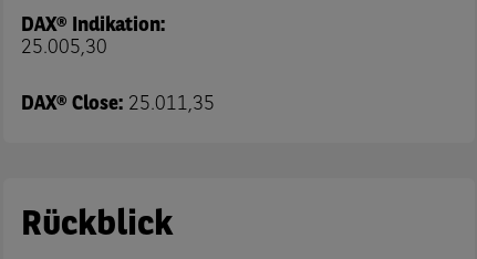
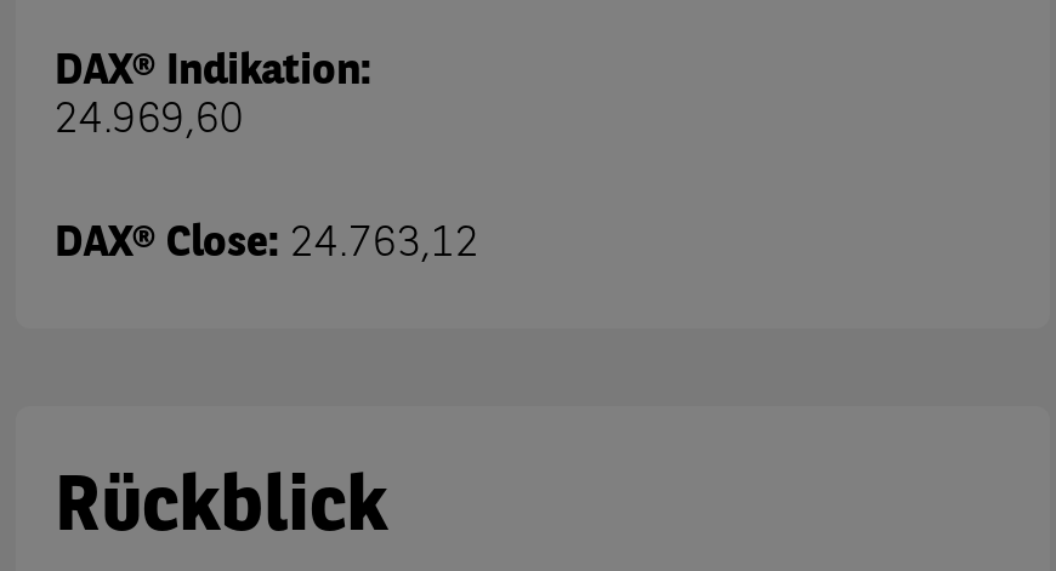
[21,38,107,58] 25.005,30 -> [55,98,244,142] 24.969,60
[21,94,215,114] DAX® Close: 25.011,35 -> [55,222,479,265] DAX® Close: 24.763,12

